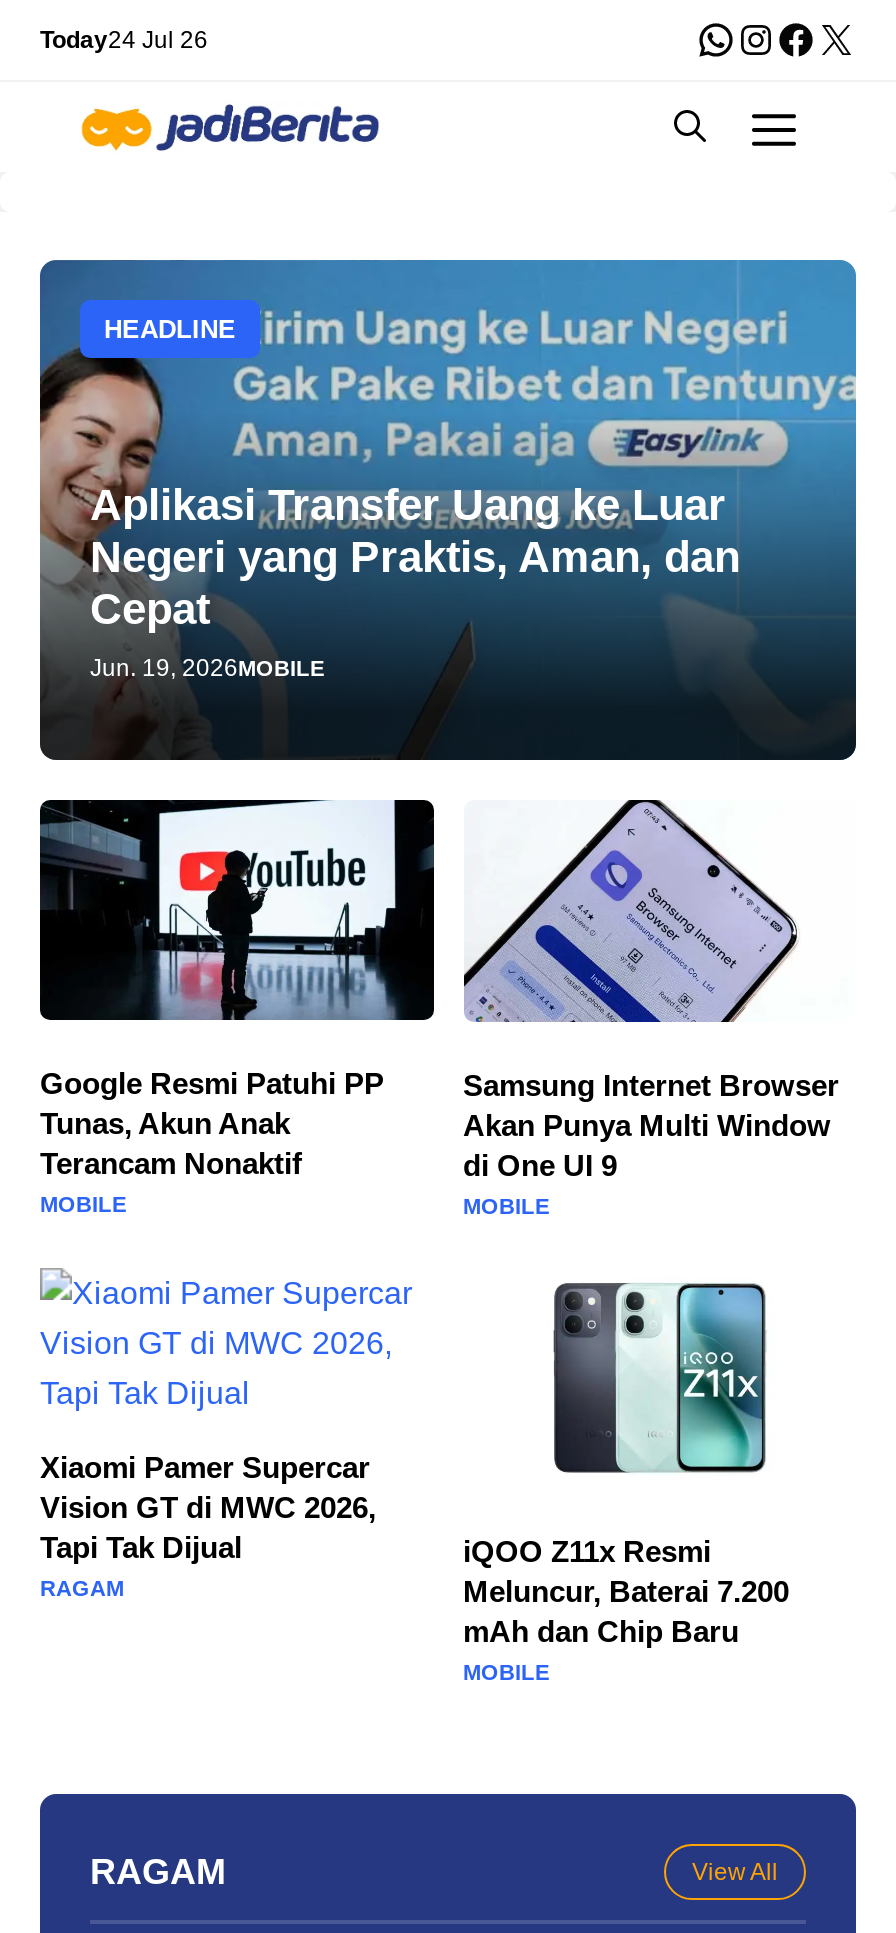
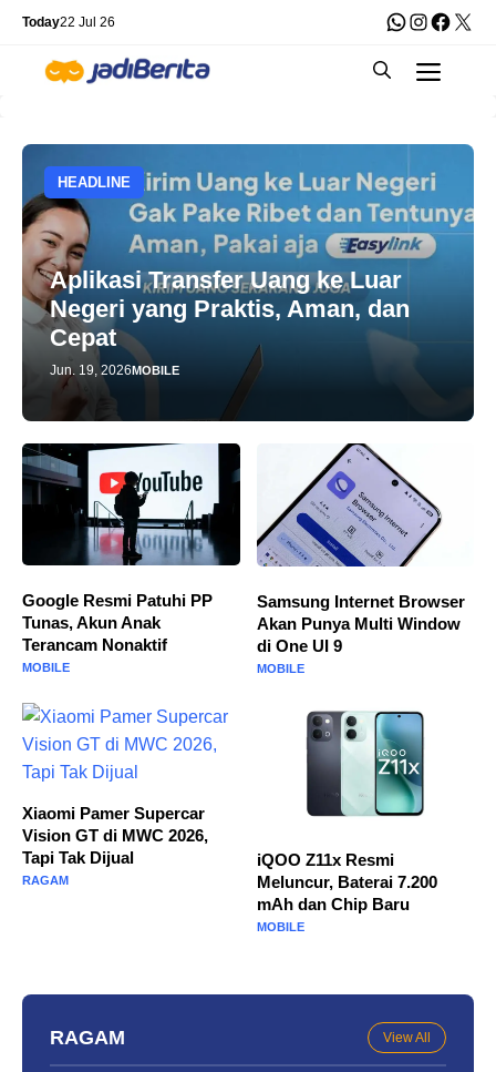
[40,26,208,54] Today24 Jul 26 -> [22,14,115,30] Today22 Jul 26

